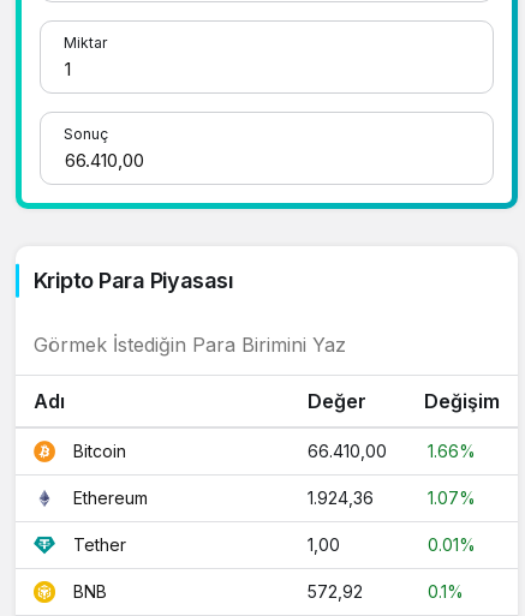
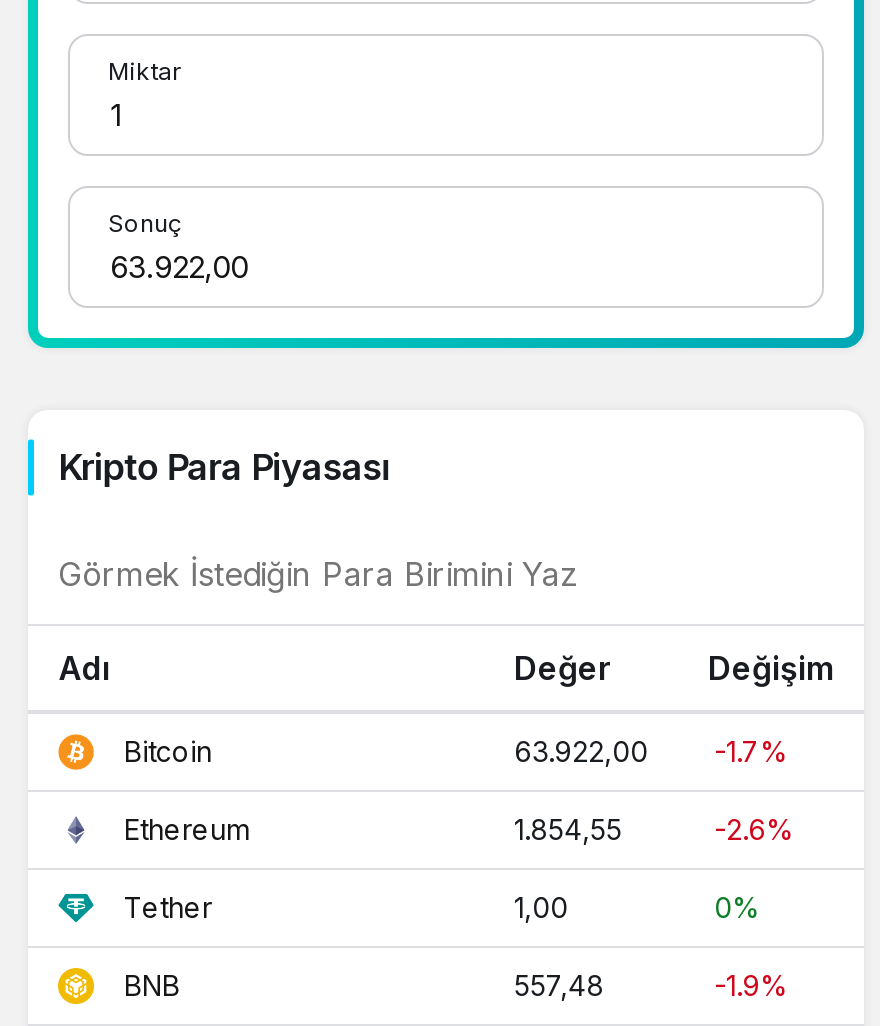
[308,441,387,461] 66.410,00 -> [514,734,648,768] 63.922,00
[428,441,476,461] 1.66% -> [714,734,788,768] -1.7%
[308,488,374,508] 1.924,36 -> [514,812,622,846] 1.854,55
[428,488,476,508] 1.07% -> [714,812,794,846] -2.6%
[428,534,476,555] 0.01% -> [714,890,760,924] 0%
[308,581,363,602] 572,92 -> [514,968,604,1002] 557,48
[428,581,464,602] 0.1% -> [714,968,788,1002] -1.9%

